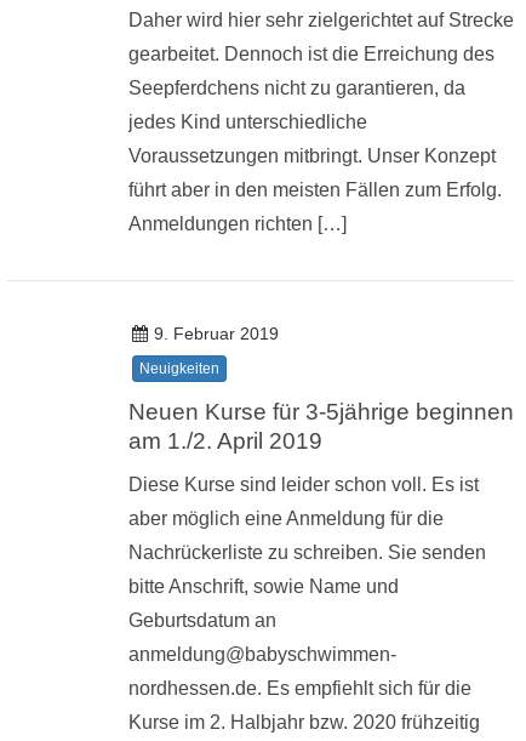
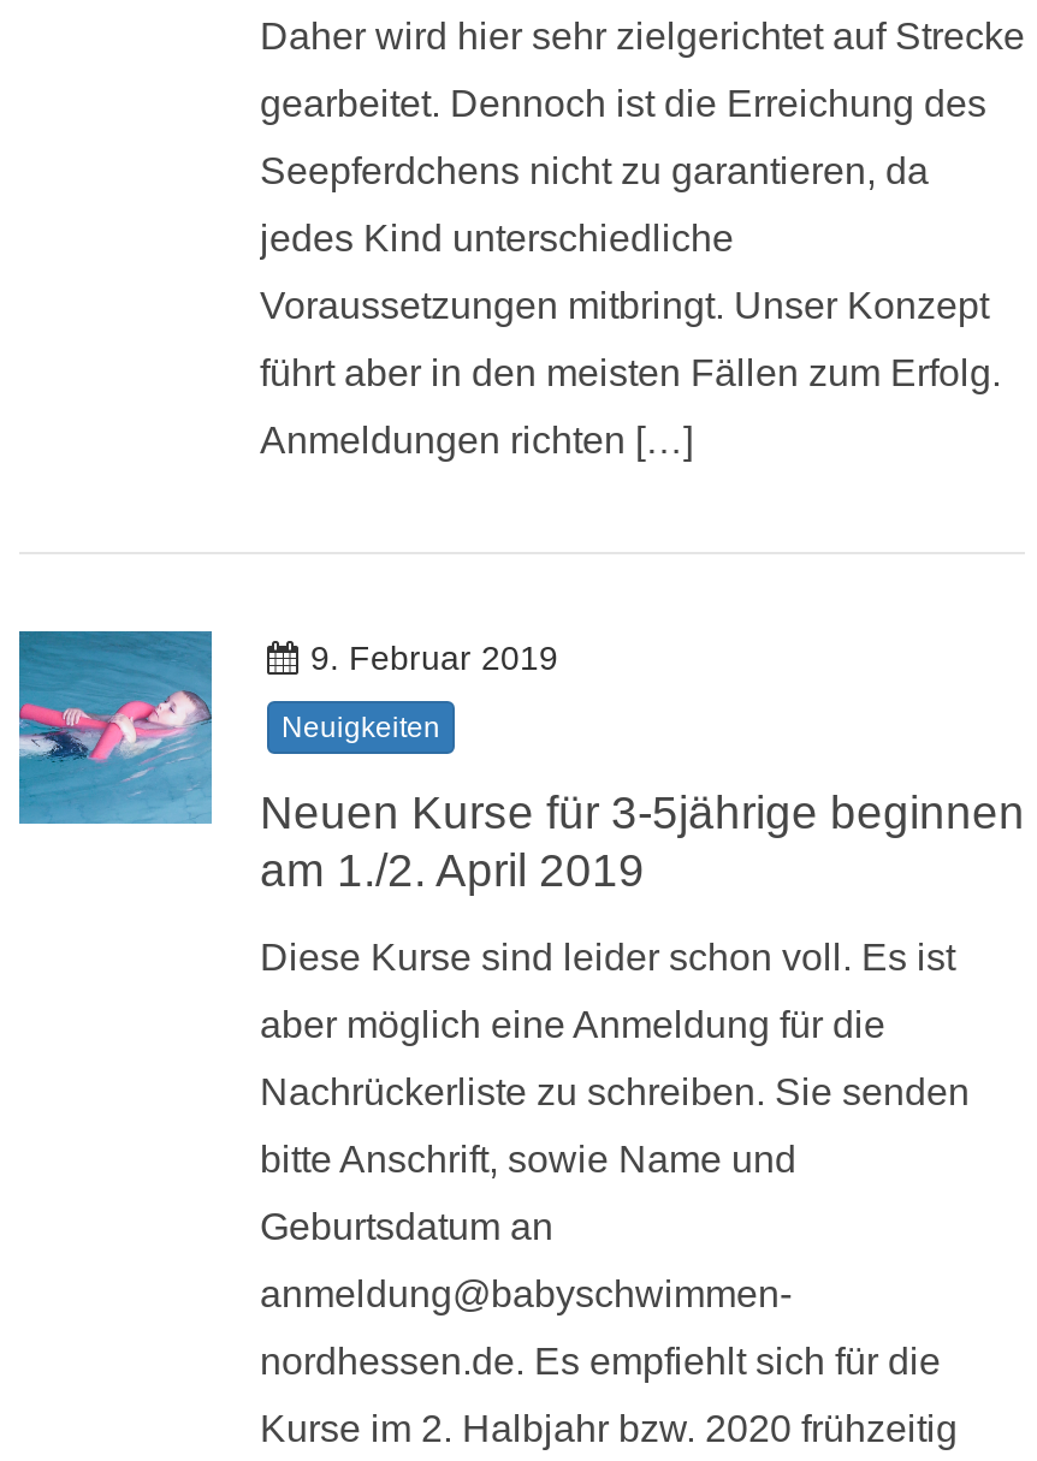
none -> [17,629,214,826] [image]

